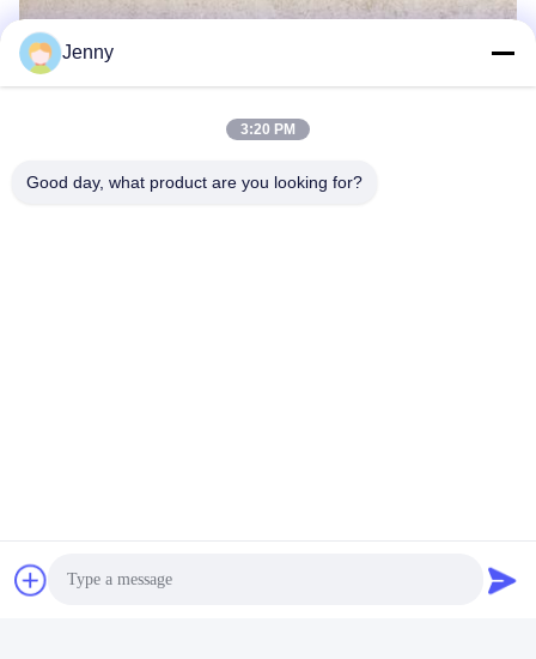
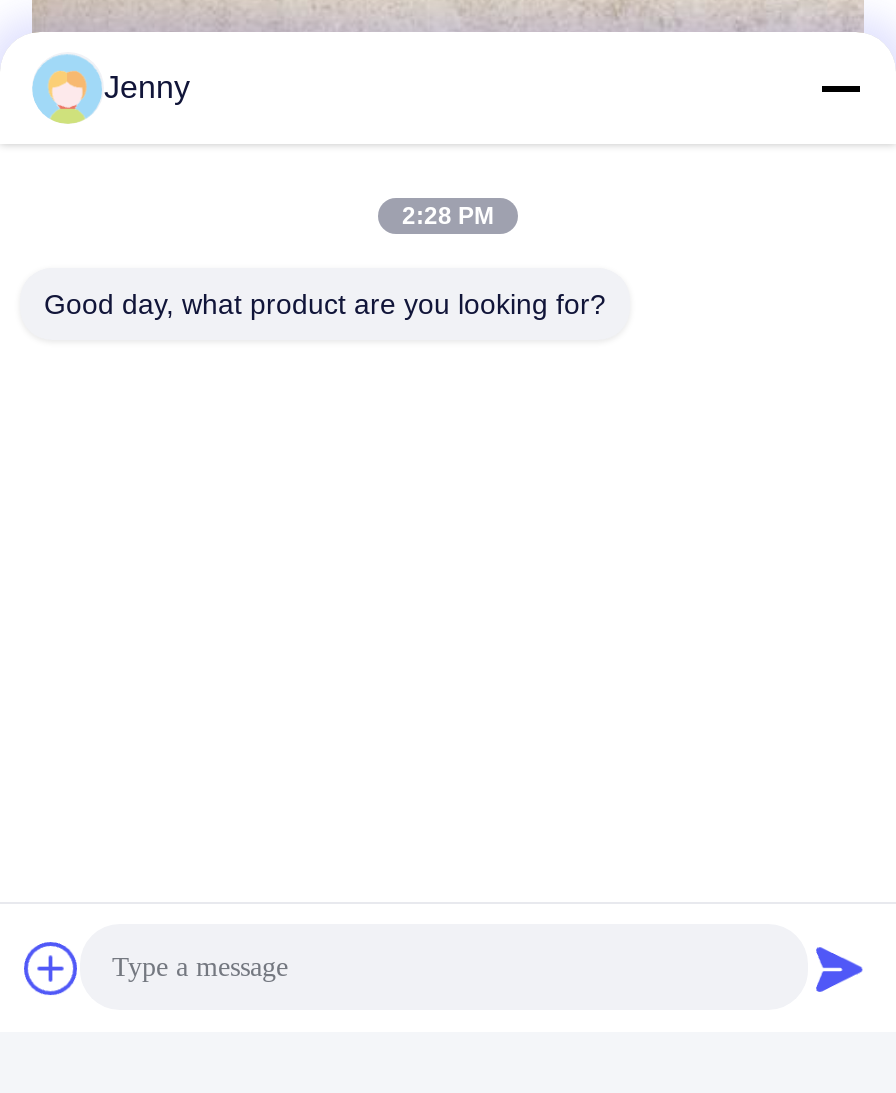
[240,121,296,138] 3:20 PM -> [402,202,494,230] 2:28 PM

